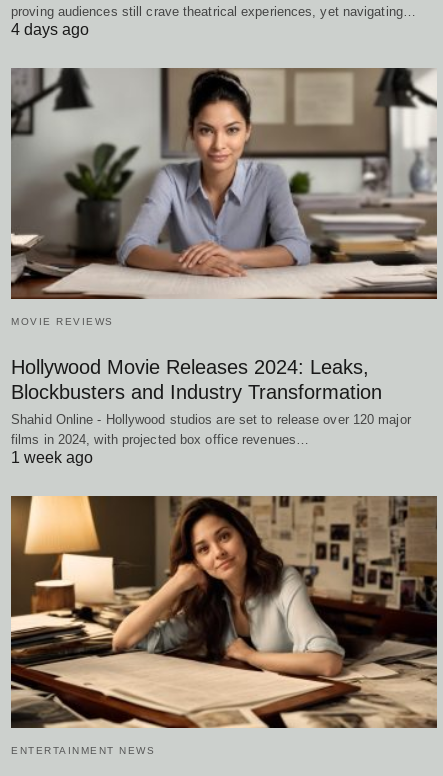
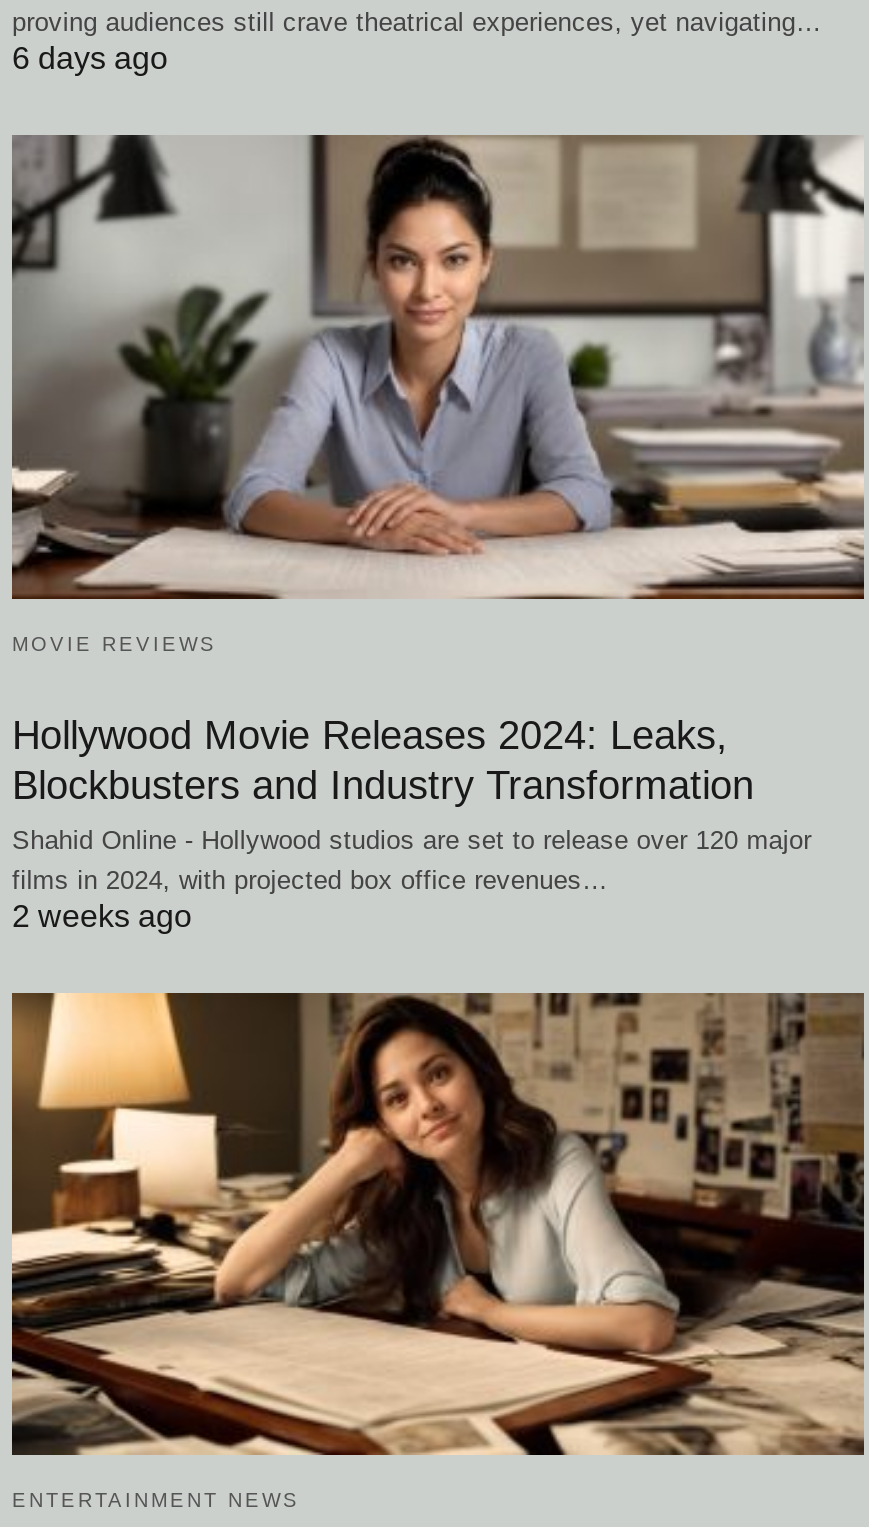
[11,21,89,38] 4 days ago -> [12,41,168,75] 6 days ago
[11,449,93,466] 1 week ago -> [12,898,192,932] 2 weeks ago

